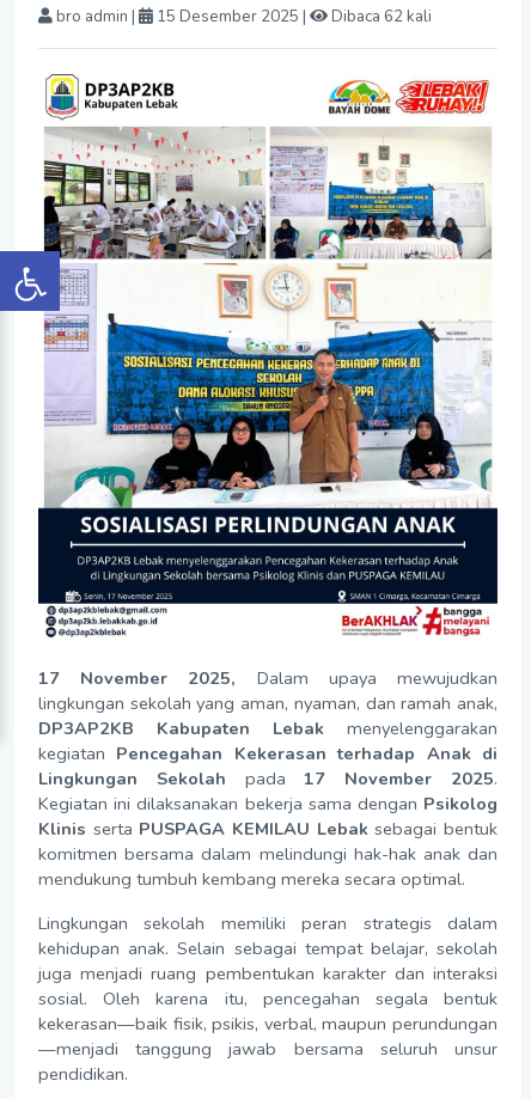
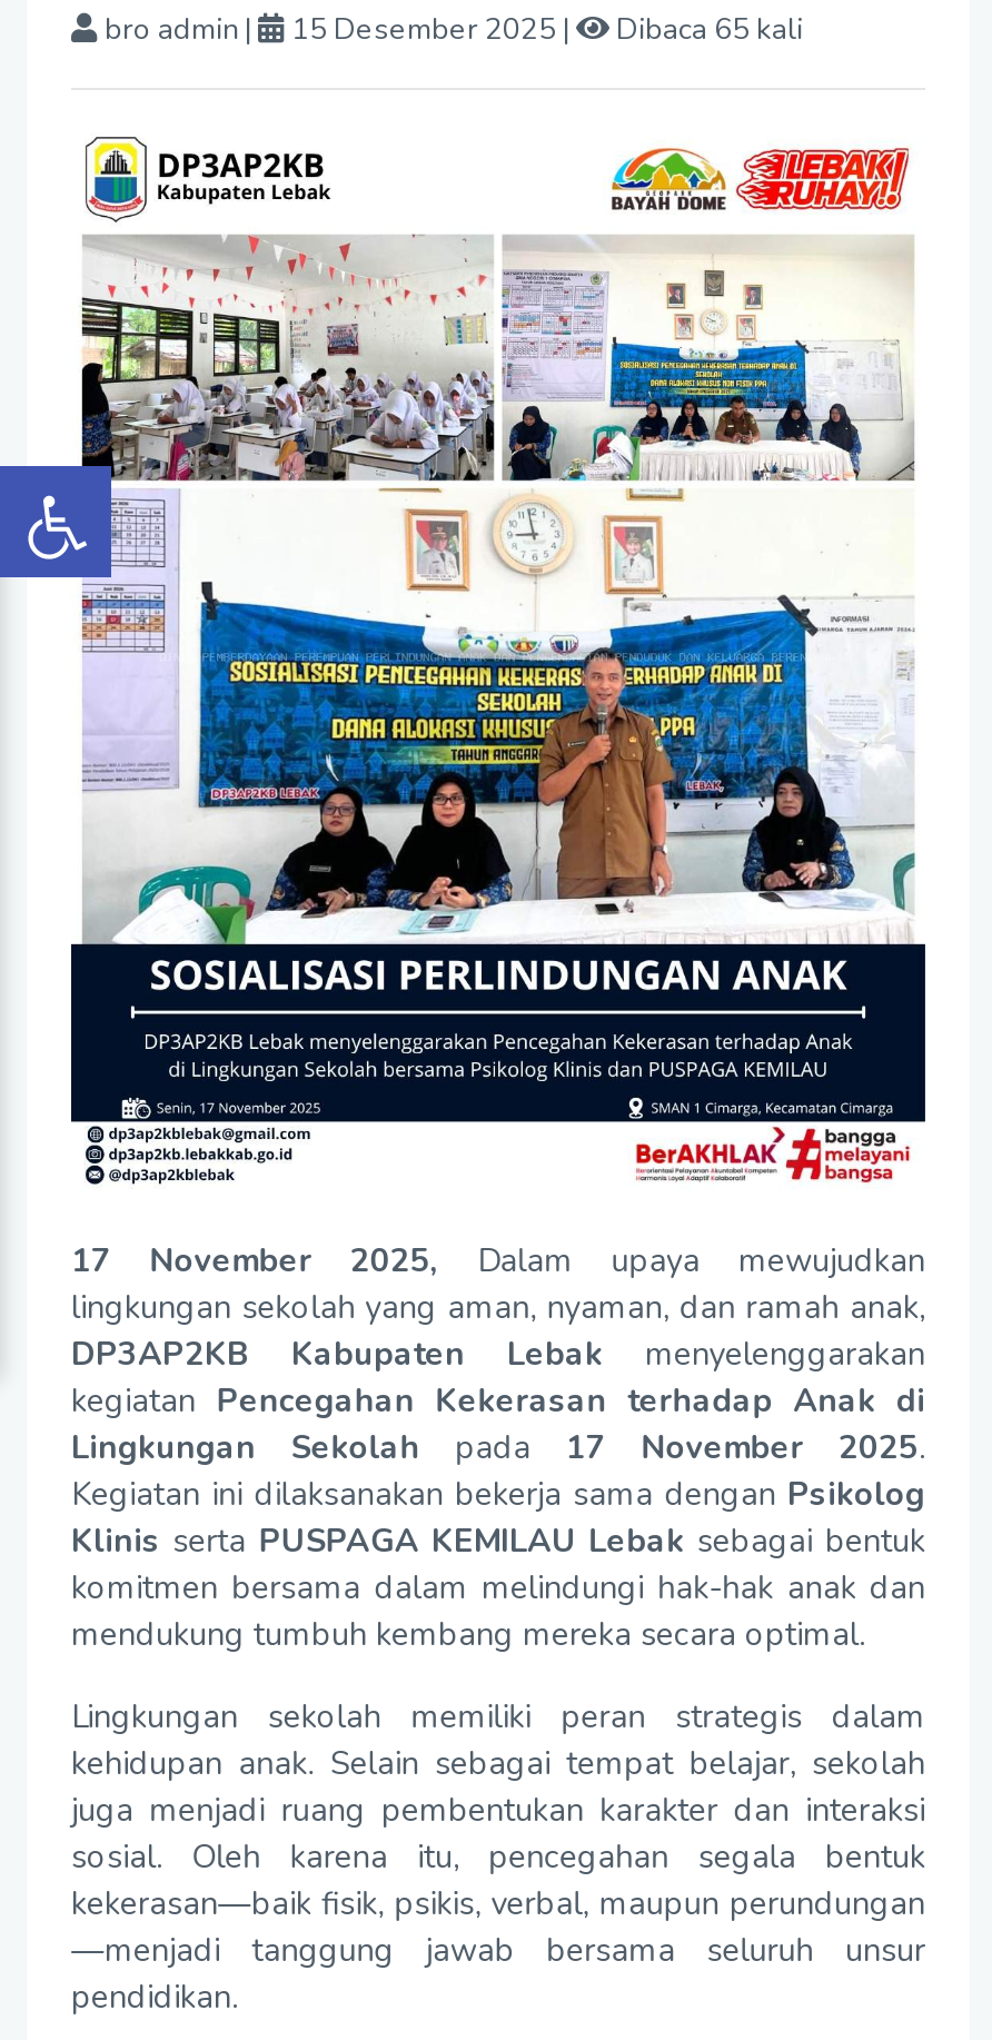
[328,6,432,28] Dibaca 62 kali -> [609,10,803,50] Dibaca 65 kali

